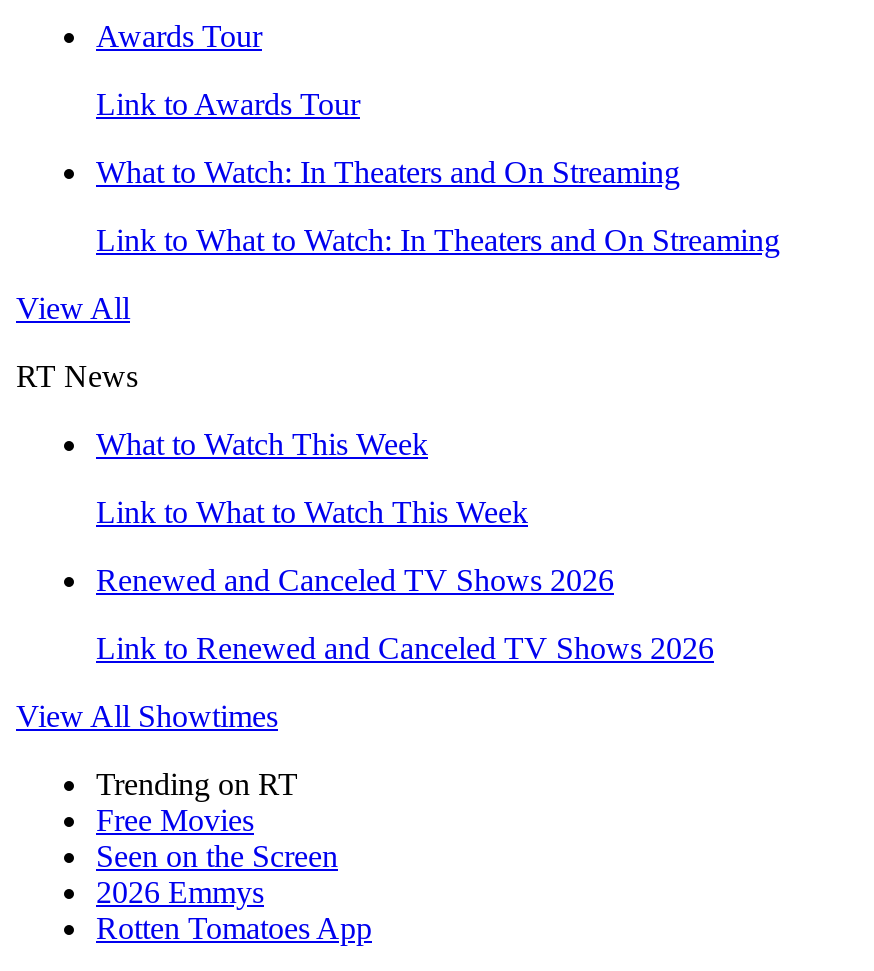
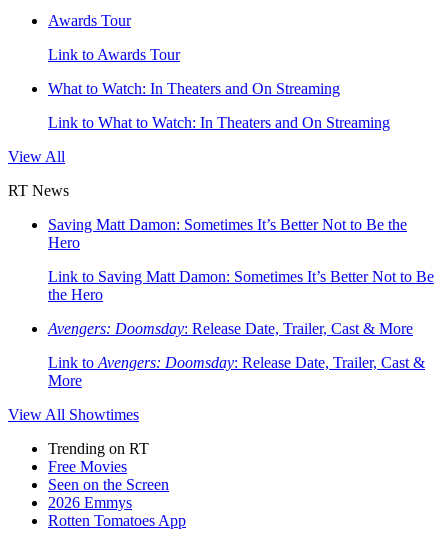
[96,427,428,461] What to Watch This Week -> [48,216,407,251] Saving Matt Damon: Sometimes It’s Better Not to Be the | Hero
[96,495,528,529] Link to What to Watch This Week -> [48,268,434,303] Link to Saving Matt Damon: Sometimes It’s Better Not to Be | the Hero
[96,563,614,597] Renewed and Canceled TV Shows 2026 -> [48,320,413,337] Avengers: Doomsday: Release Date, Trailer, Cast & More
[96,631,714,665] Link to Renewed and Canceled TV Shows 2026 -> [48,354,425,389] Link to Avengers: Doomsday: Release Date, Trailer, Cast & | More

